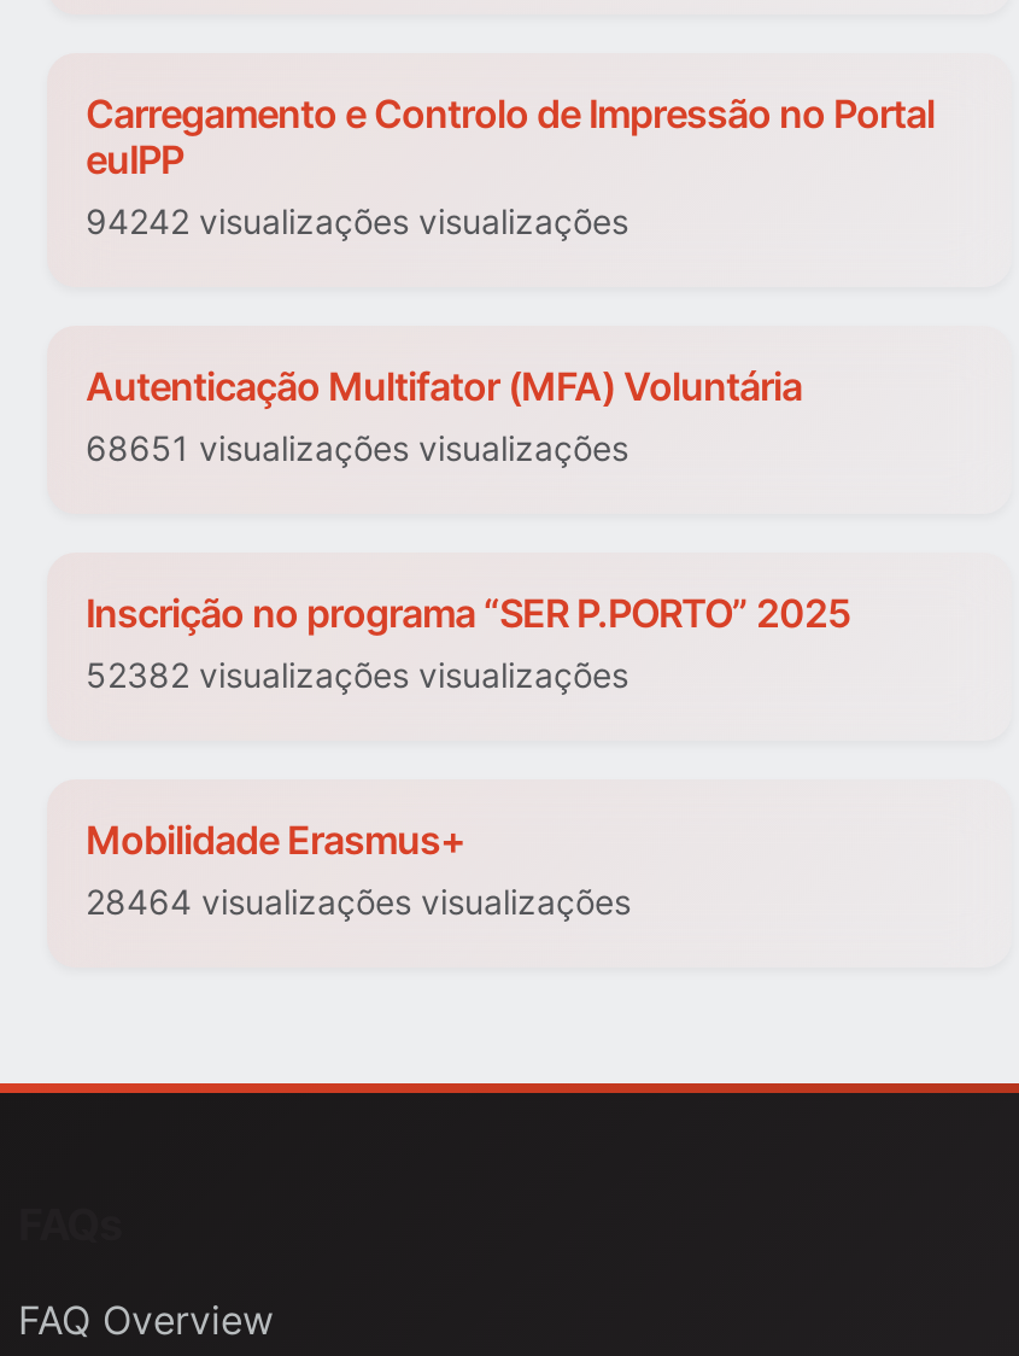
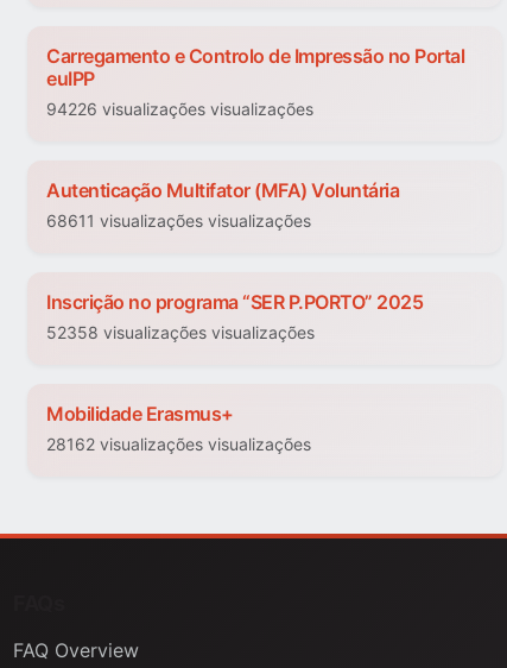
[86,201,628,242] 94242 visualizações visualizações -> [46,99,313,119] 94226 visualizações visualizações
[86,428,628,469] 68651 visualizações visualizações -> [46,211,311,231] 68611 visualizações visualizações
[86,655,628,696] 52382 visualizações visualizações -> [46,323,315,343] 52358 visualizações visualizações
[86,882,631,923] 28464 visualizações visualizações -> [46,434,311,455] 28162 visualizações visualizações

